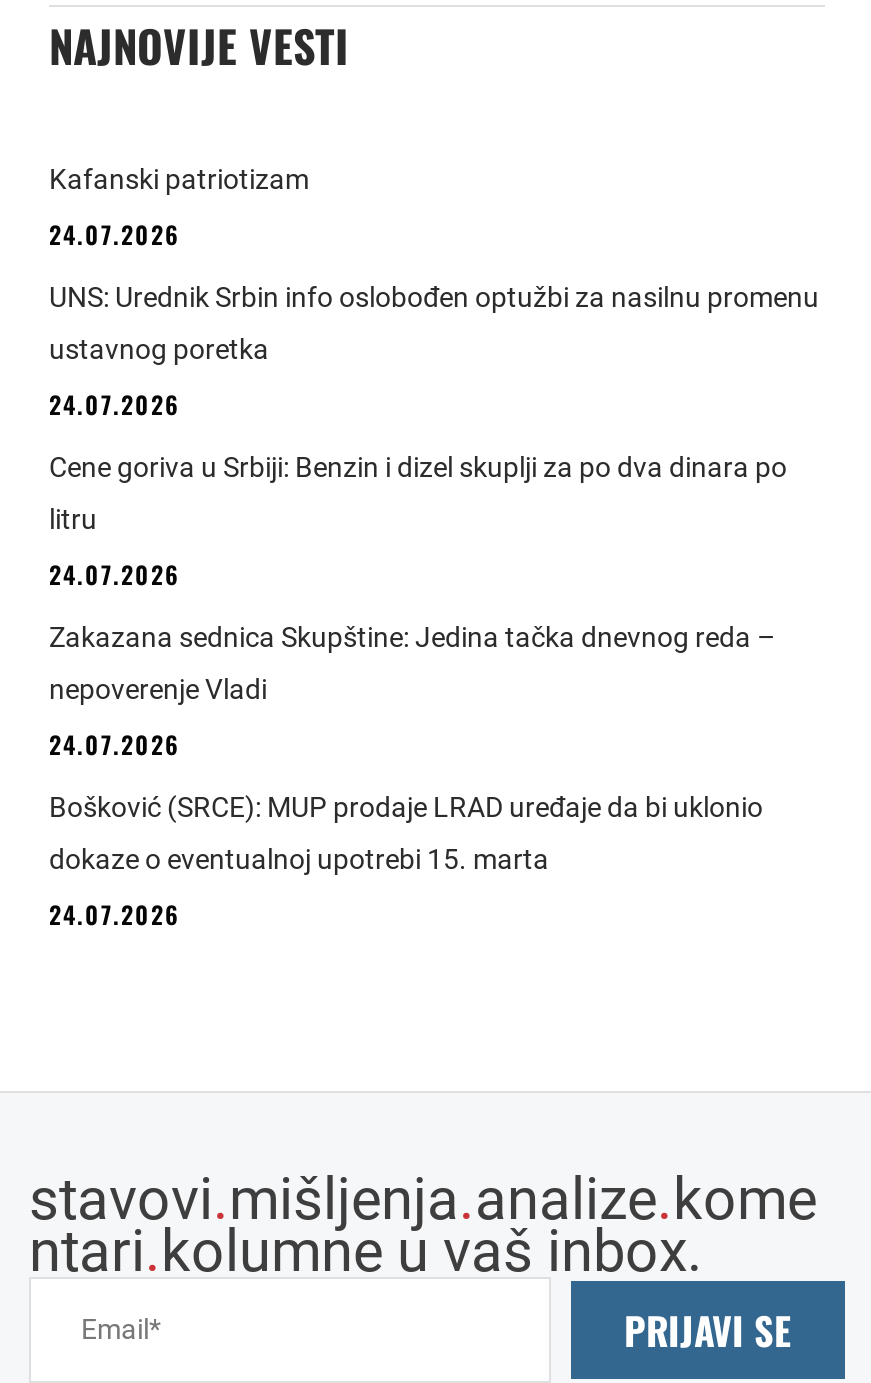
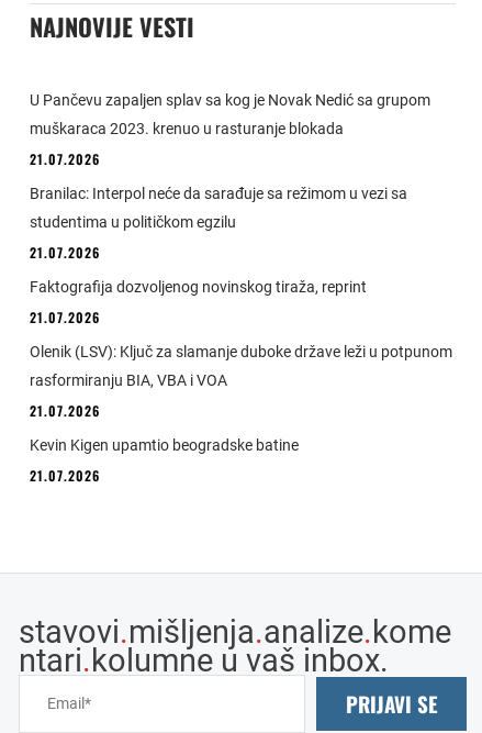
[49,163,819,931] Kafanski patriotizam | 24.07.2026 | UNS: Urednik Srbin info oslobođen optužbi za nasilnu promenu | ustavnog poretka | 24.07.2026 | Cene goriva u Srbiji: Benzin i dizel skuplji za po dva dinara po | litru | 24.07.2026 | Zakazana sednica Skupštine: Jedina tačka dnevnog reda – | nepoverenje Vladi | 24.07.2026 | Bošković (SRCE): MUP prodaje LRAD uređaje da bi uklonio | dokaze o eventualnoj upotrebi 15. marta | 24.07.2026 -> [30,91,452,485] U Pančevu zapaljen splav sa kog je Novak Nedić sa grupom | muškaraca 2023. krenuo u rasturanje blokada | 21.07.2026 | Branilac: Interpol neće da sarađuje sa režimom u vezi sa | studentima u političkom egzilu | 21.07.2026 | Faktografija dozvoljenog novinskog tiraža, reprint | 21.07.2026 | Olenik (LSV): Ključ za slamanje duboke države leži u potpunom | rasformiranju BIA, VBA i VOA | 21.07.2026 | Kevin Kigen upamtio beogradske batine | 21.07.2026

